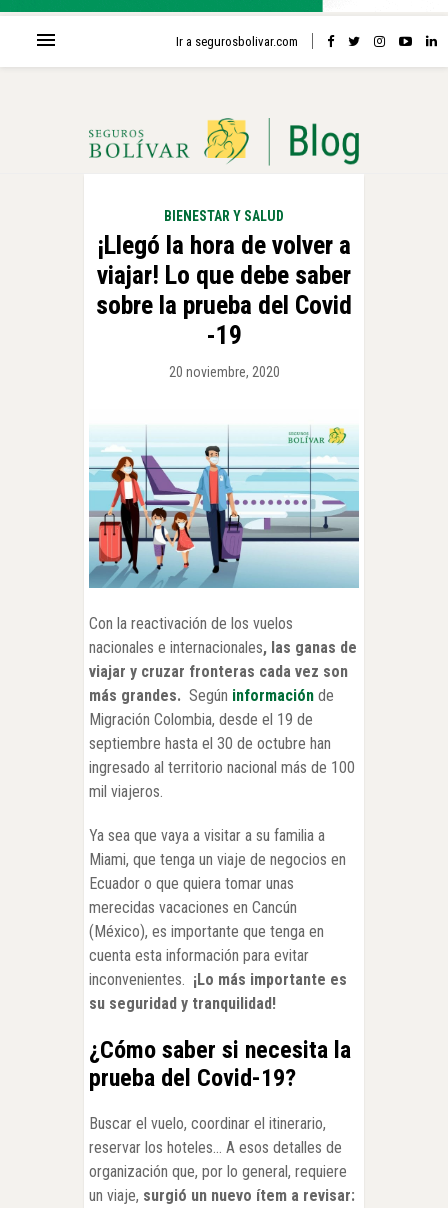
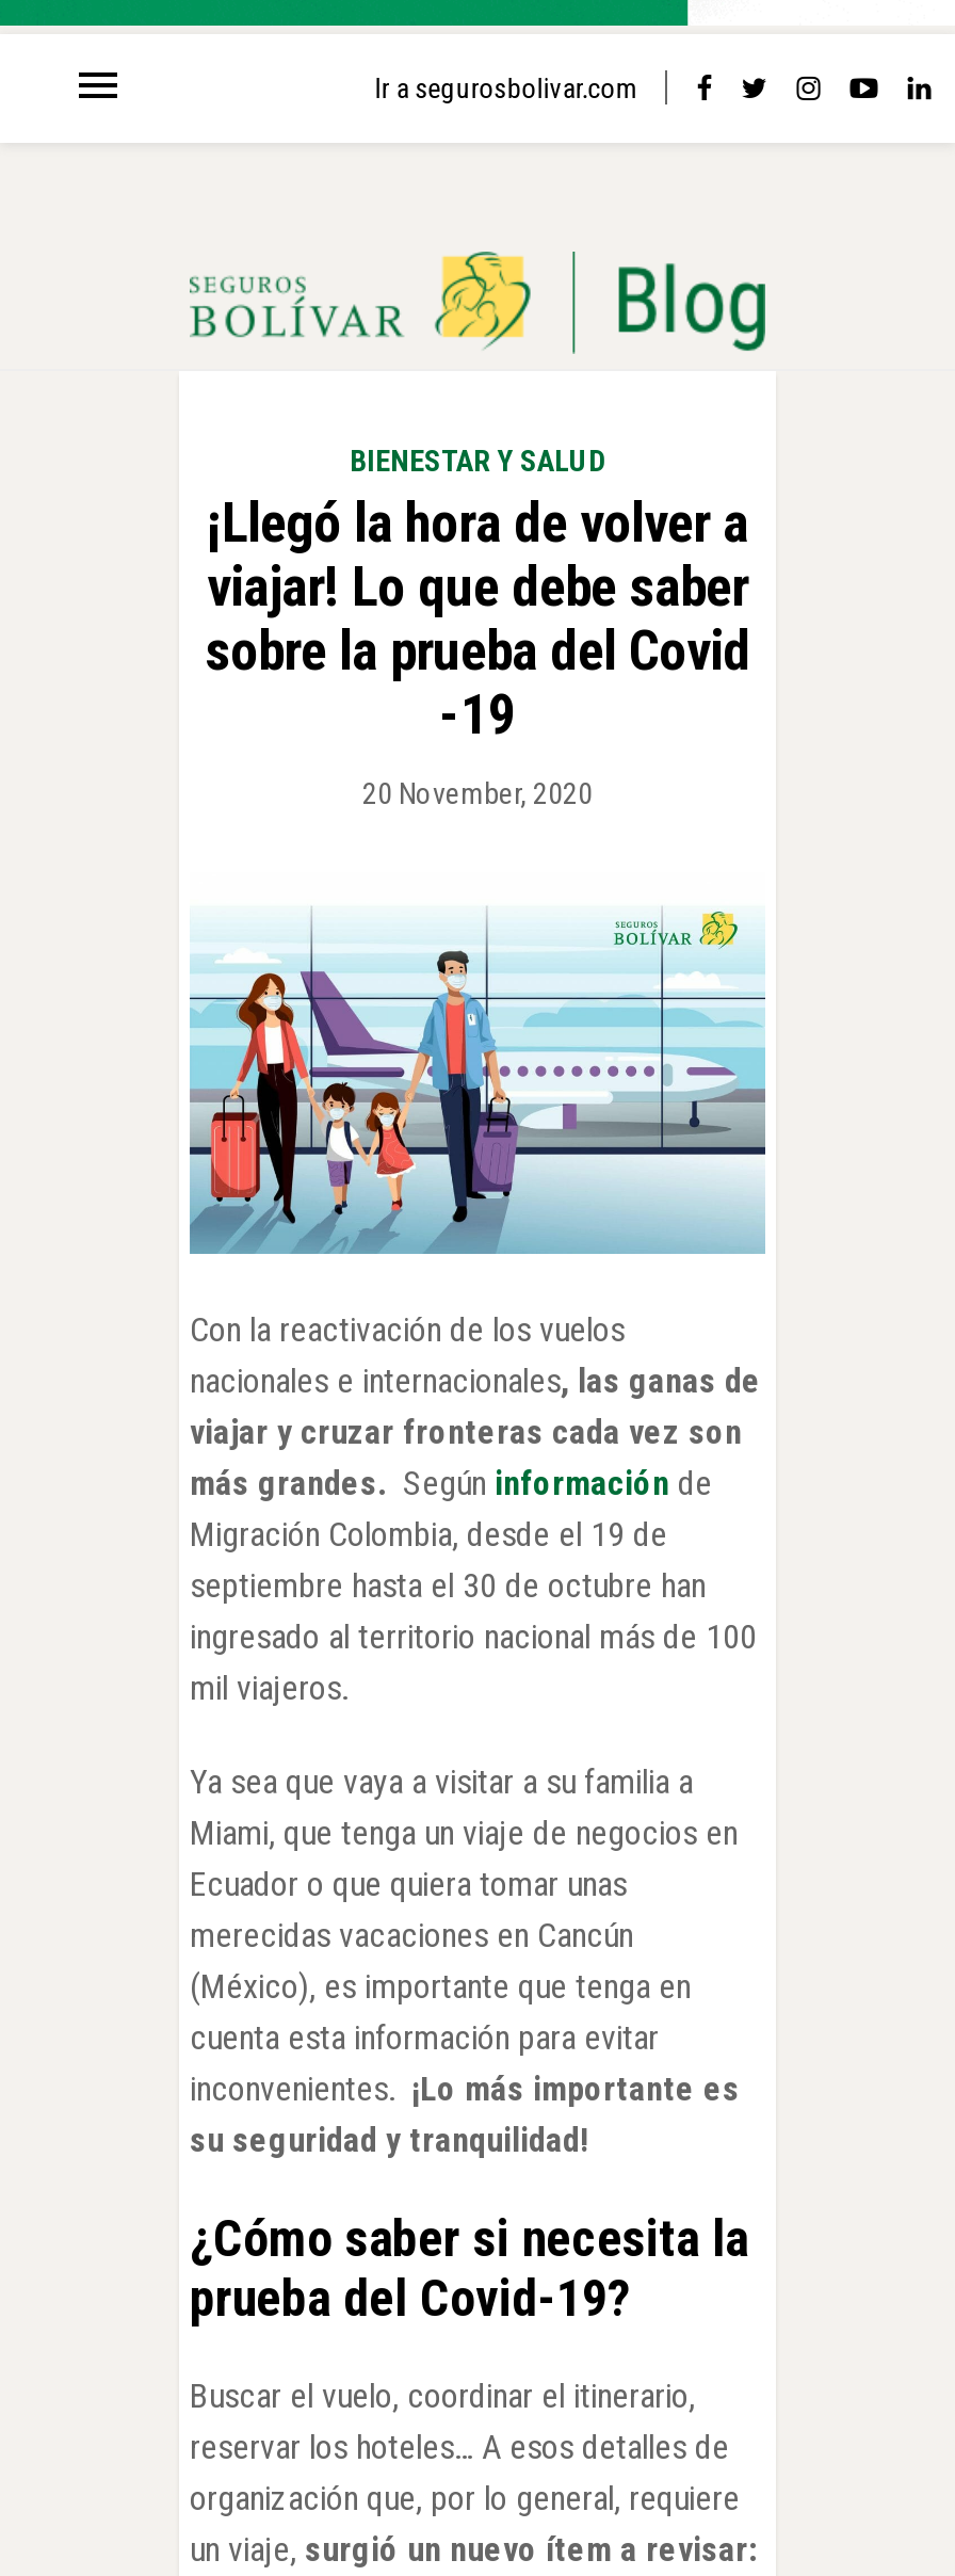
[168,364,279,380] 20 noviembre, 2020 -> [362,776,593,810] 20 November, 2020

